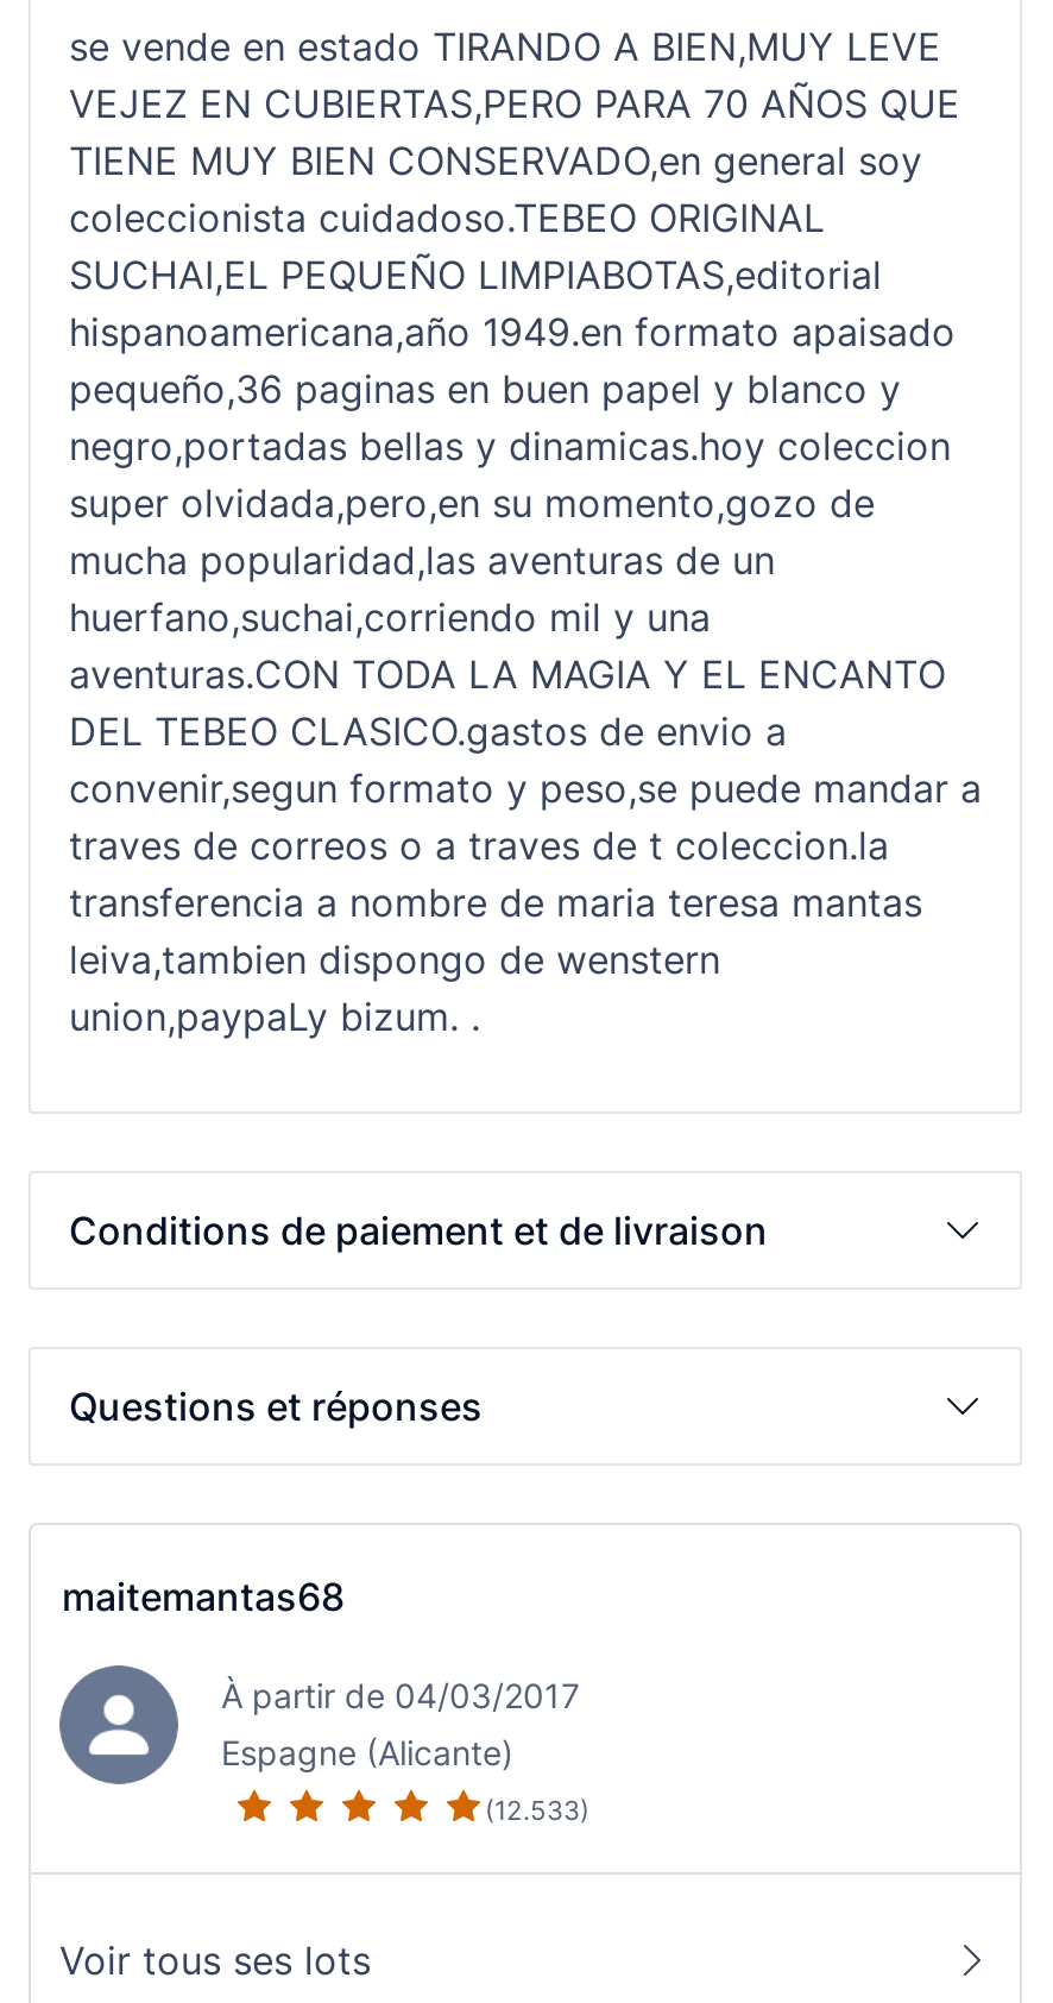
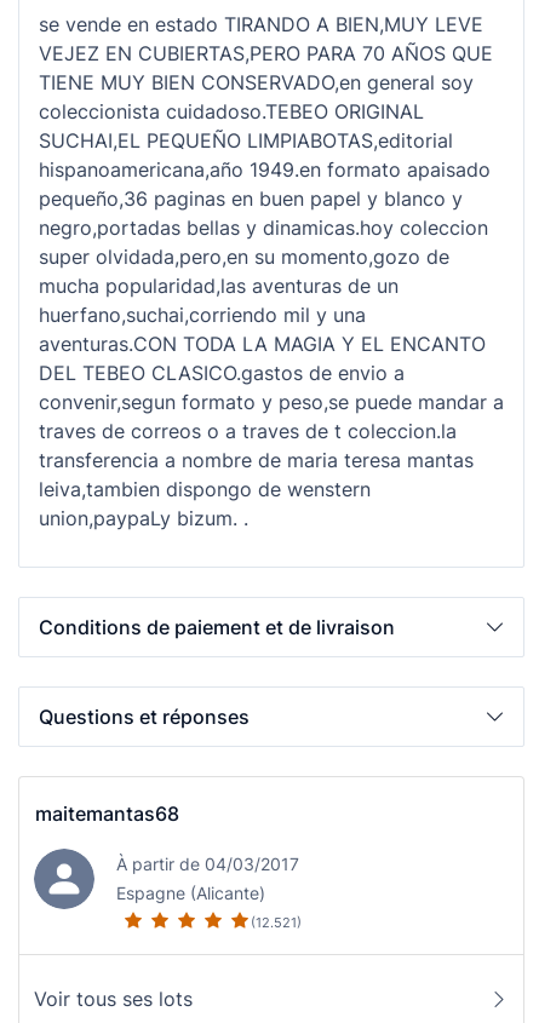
[485,1793,589,1826] (12.533) -> [251,914,302,931] (12.521)

